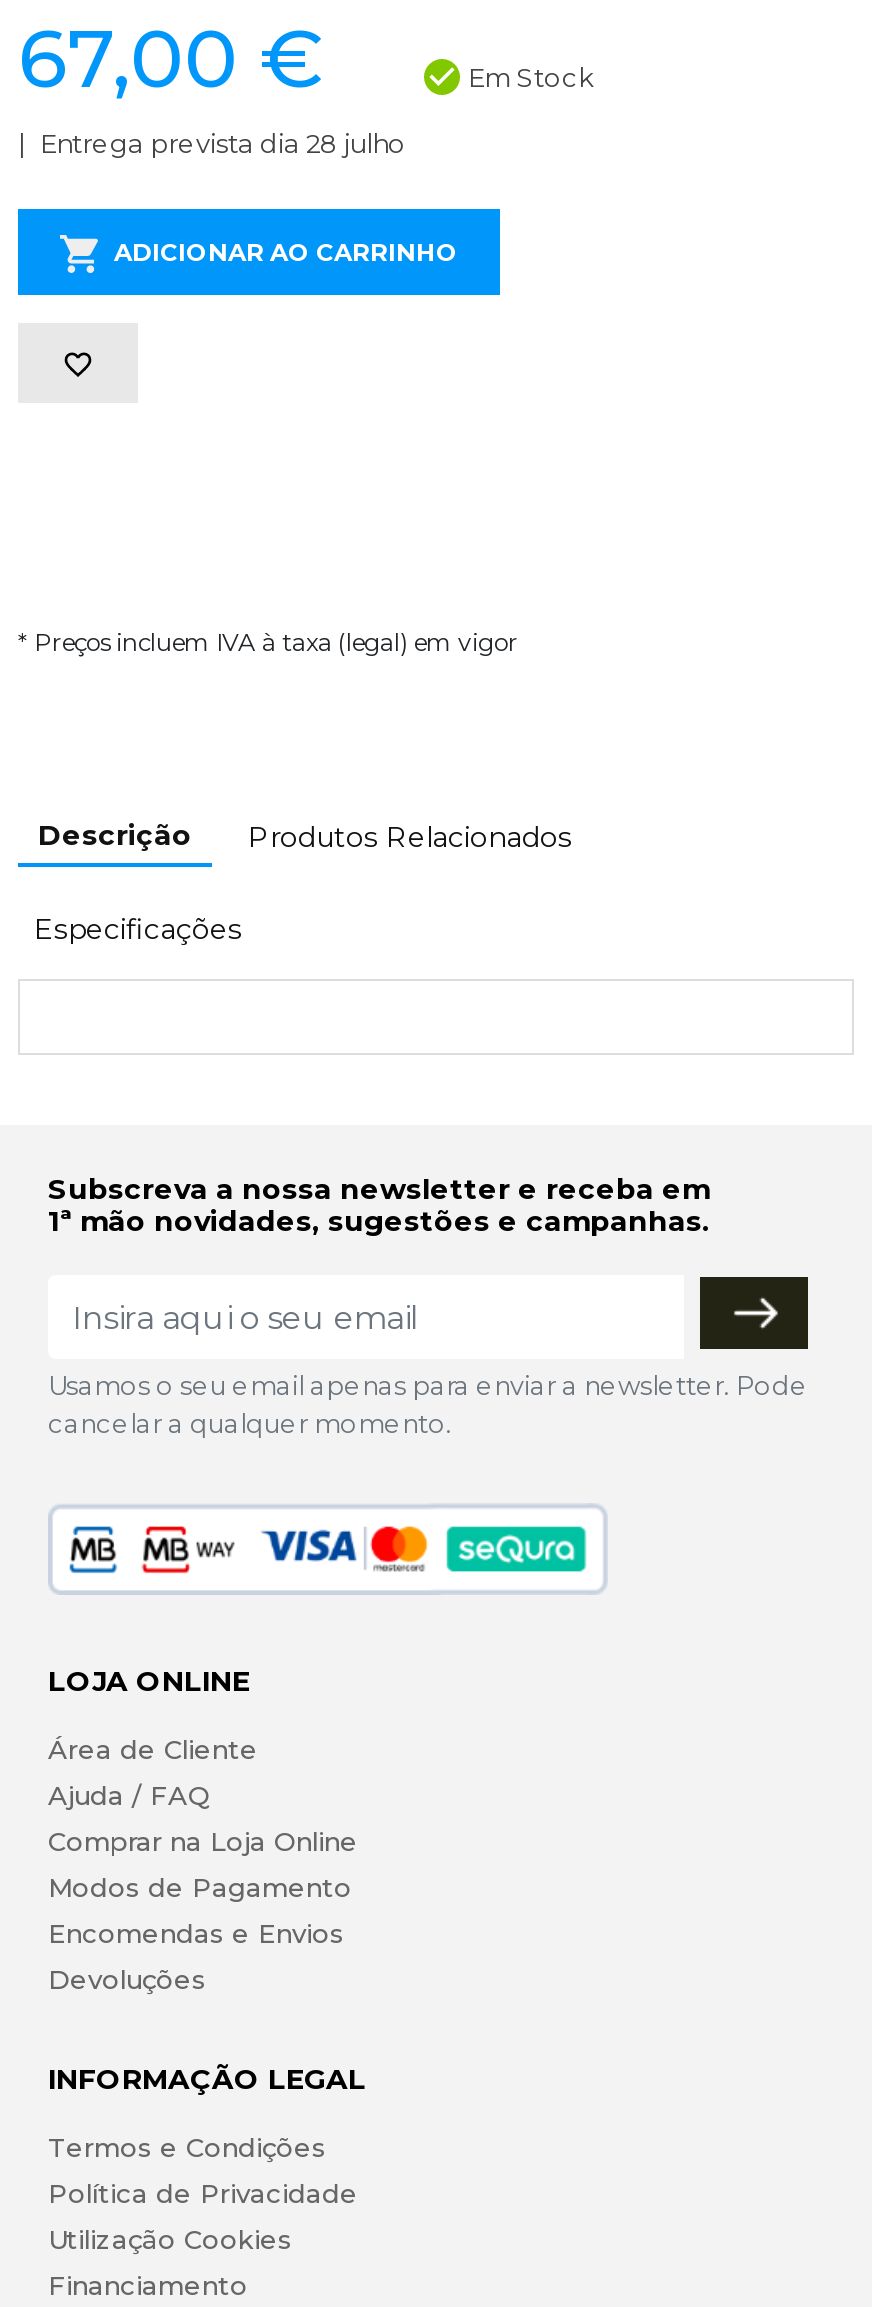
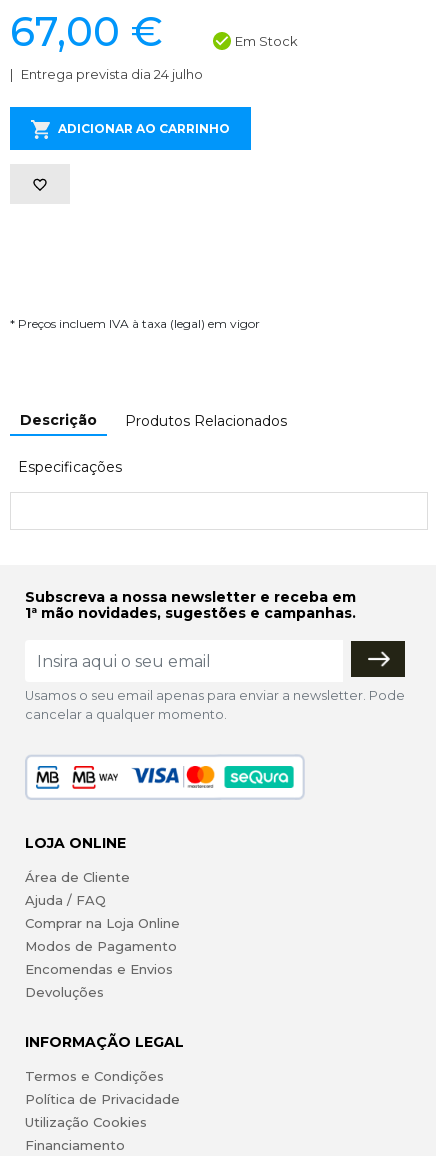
[40,126,406,158] Entrega prevista dia 28 julho -> [21,66,203,82] Entrega prevista dia 24 julho

